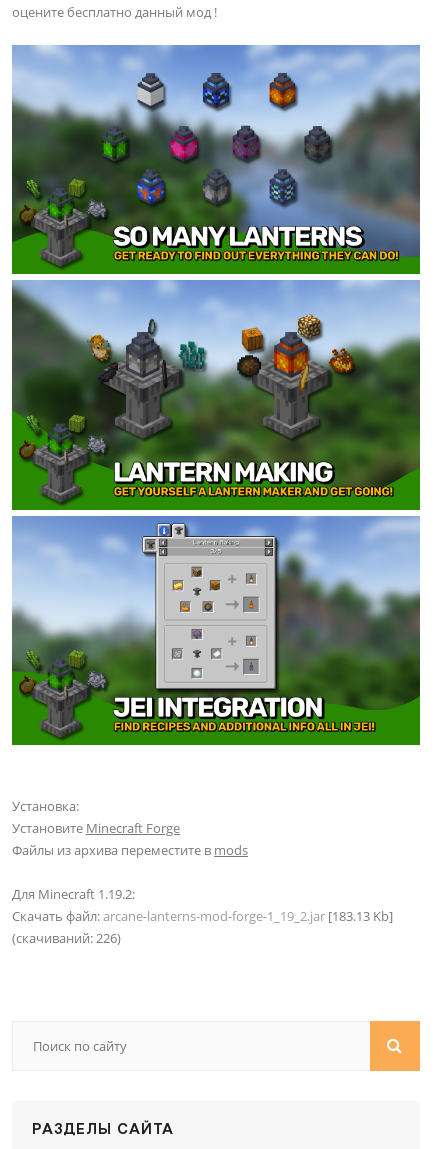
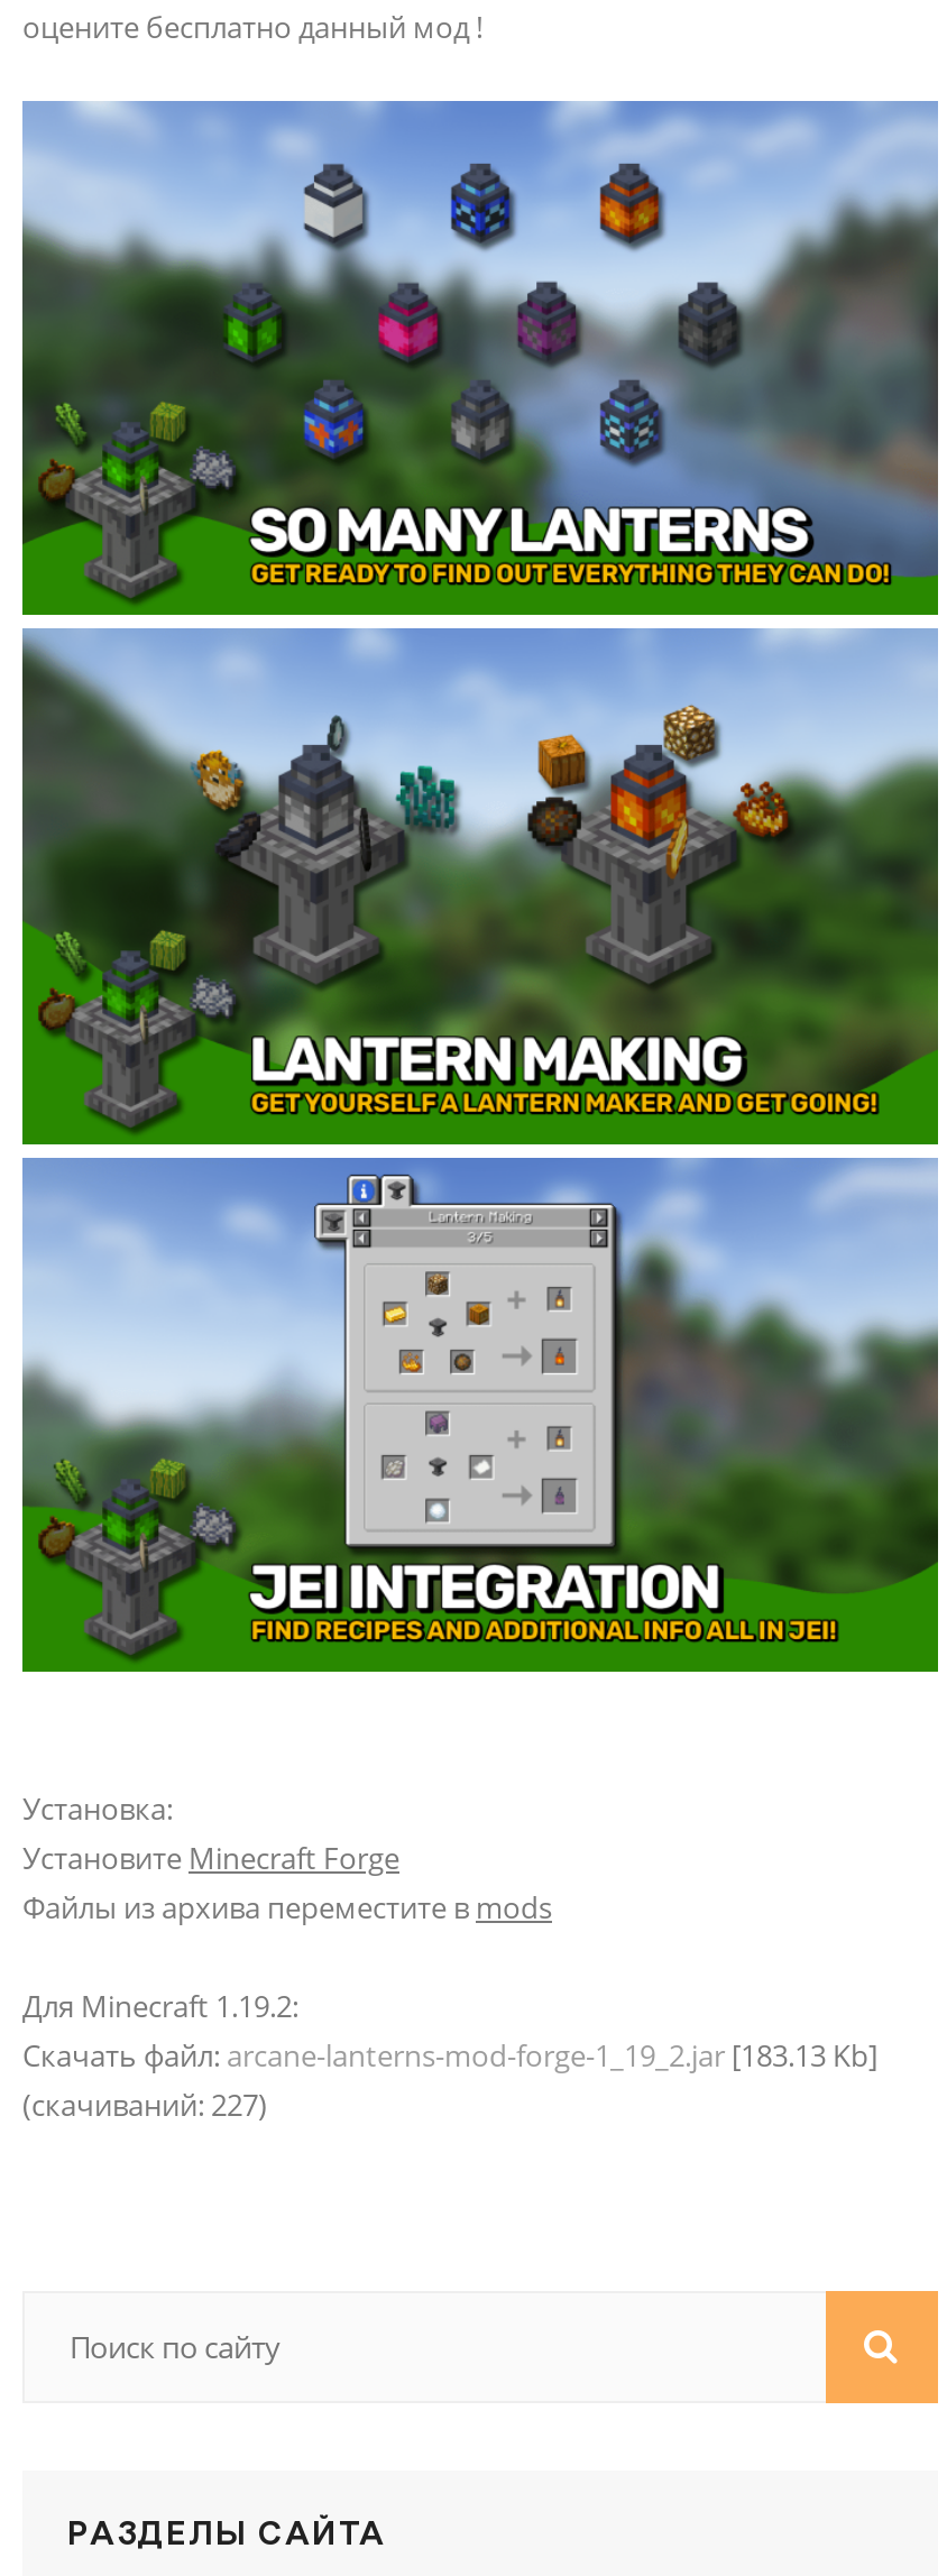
[12,929,121,947] (cкачиваний: 226) -> [22,2085,267,2126] (cкачиваний: 227)

